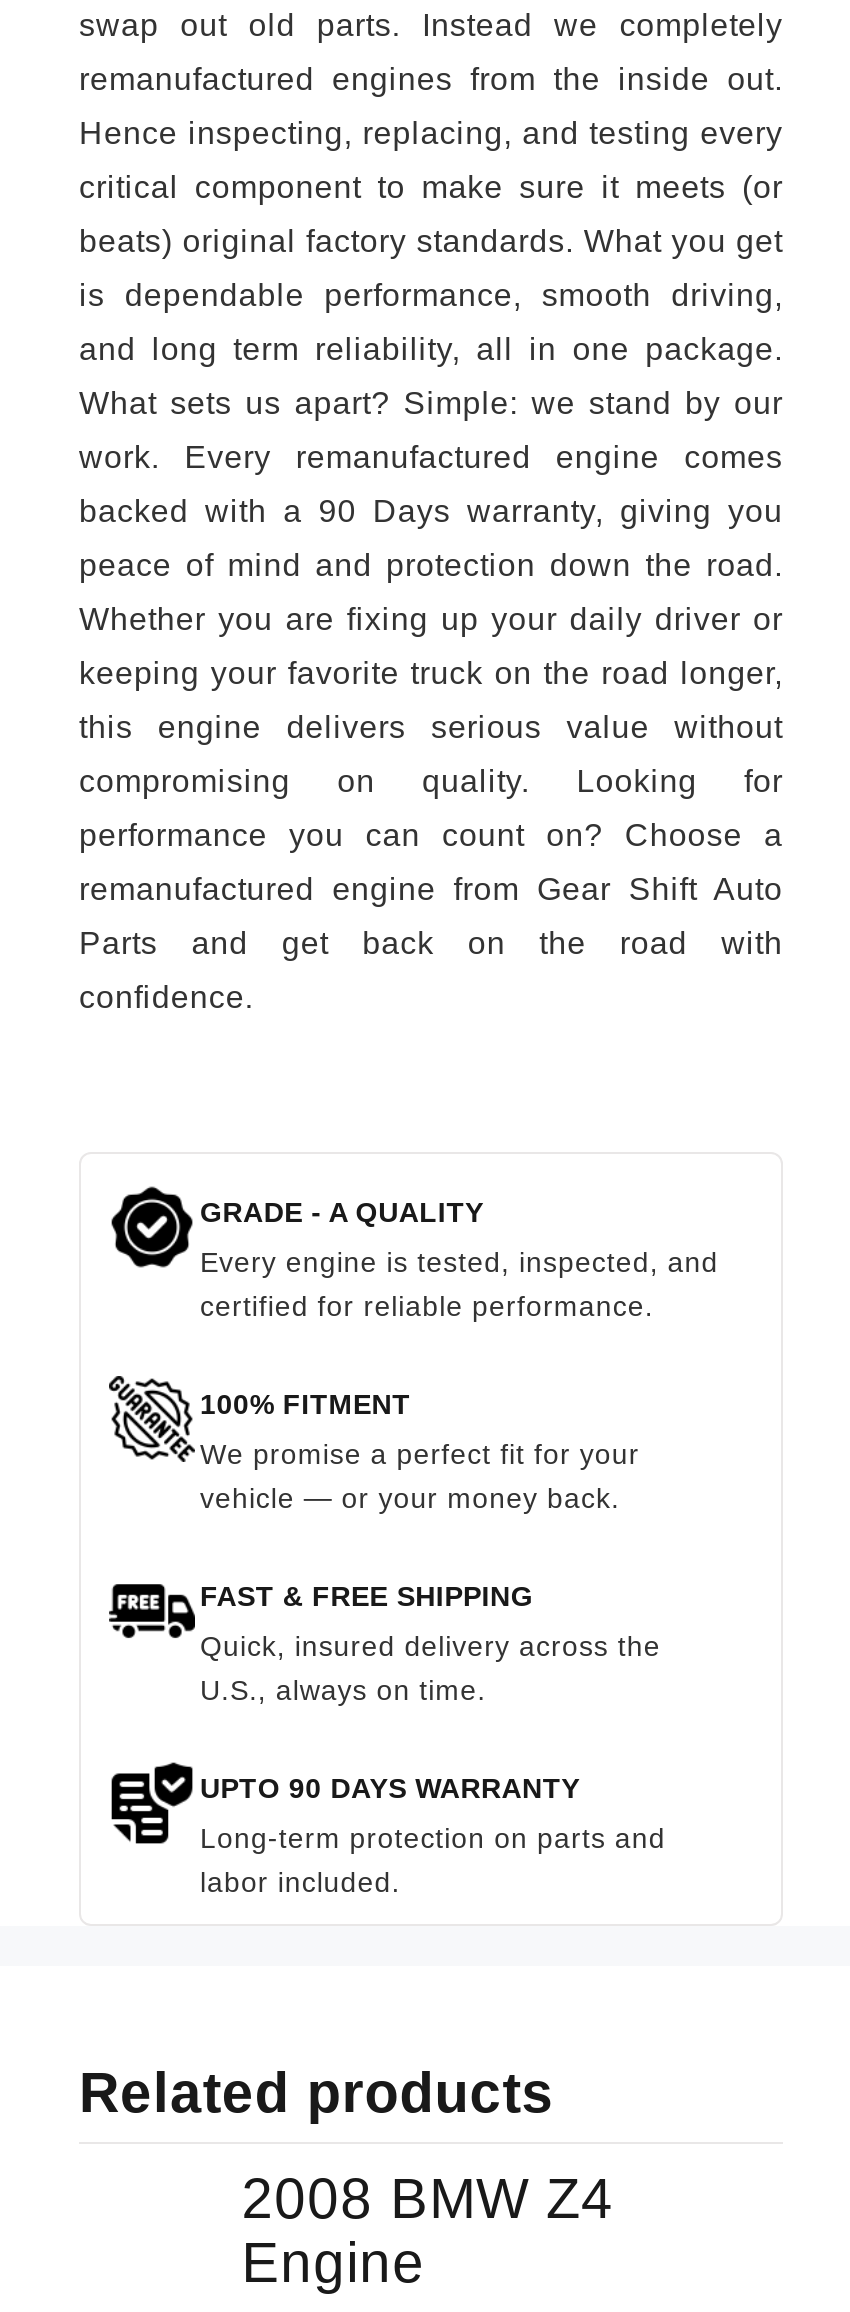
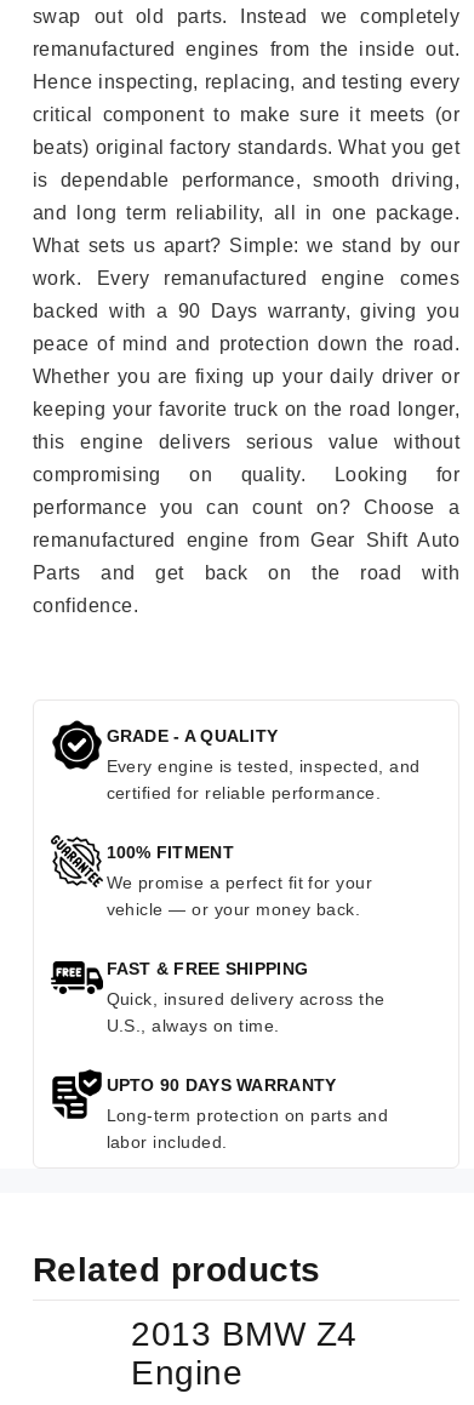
[241,2168,614,2230] 2008 BMW Z4 -> [131,1315,357,1353] 2013 BMW Z4

